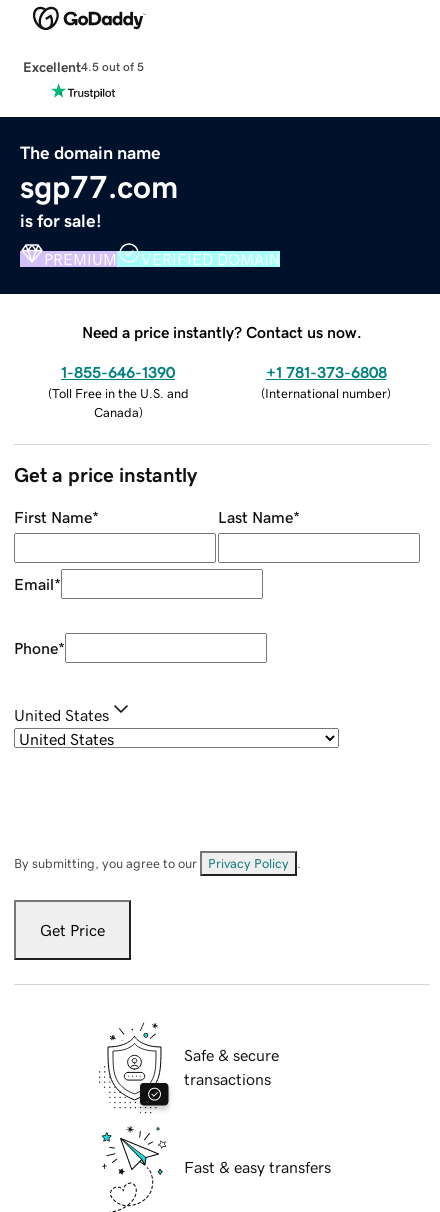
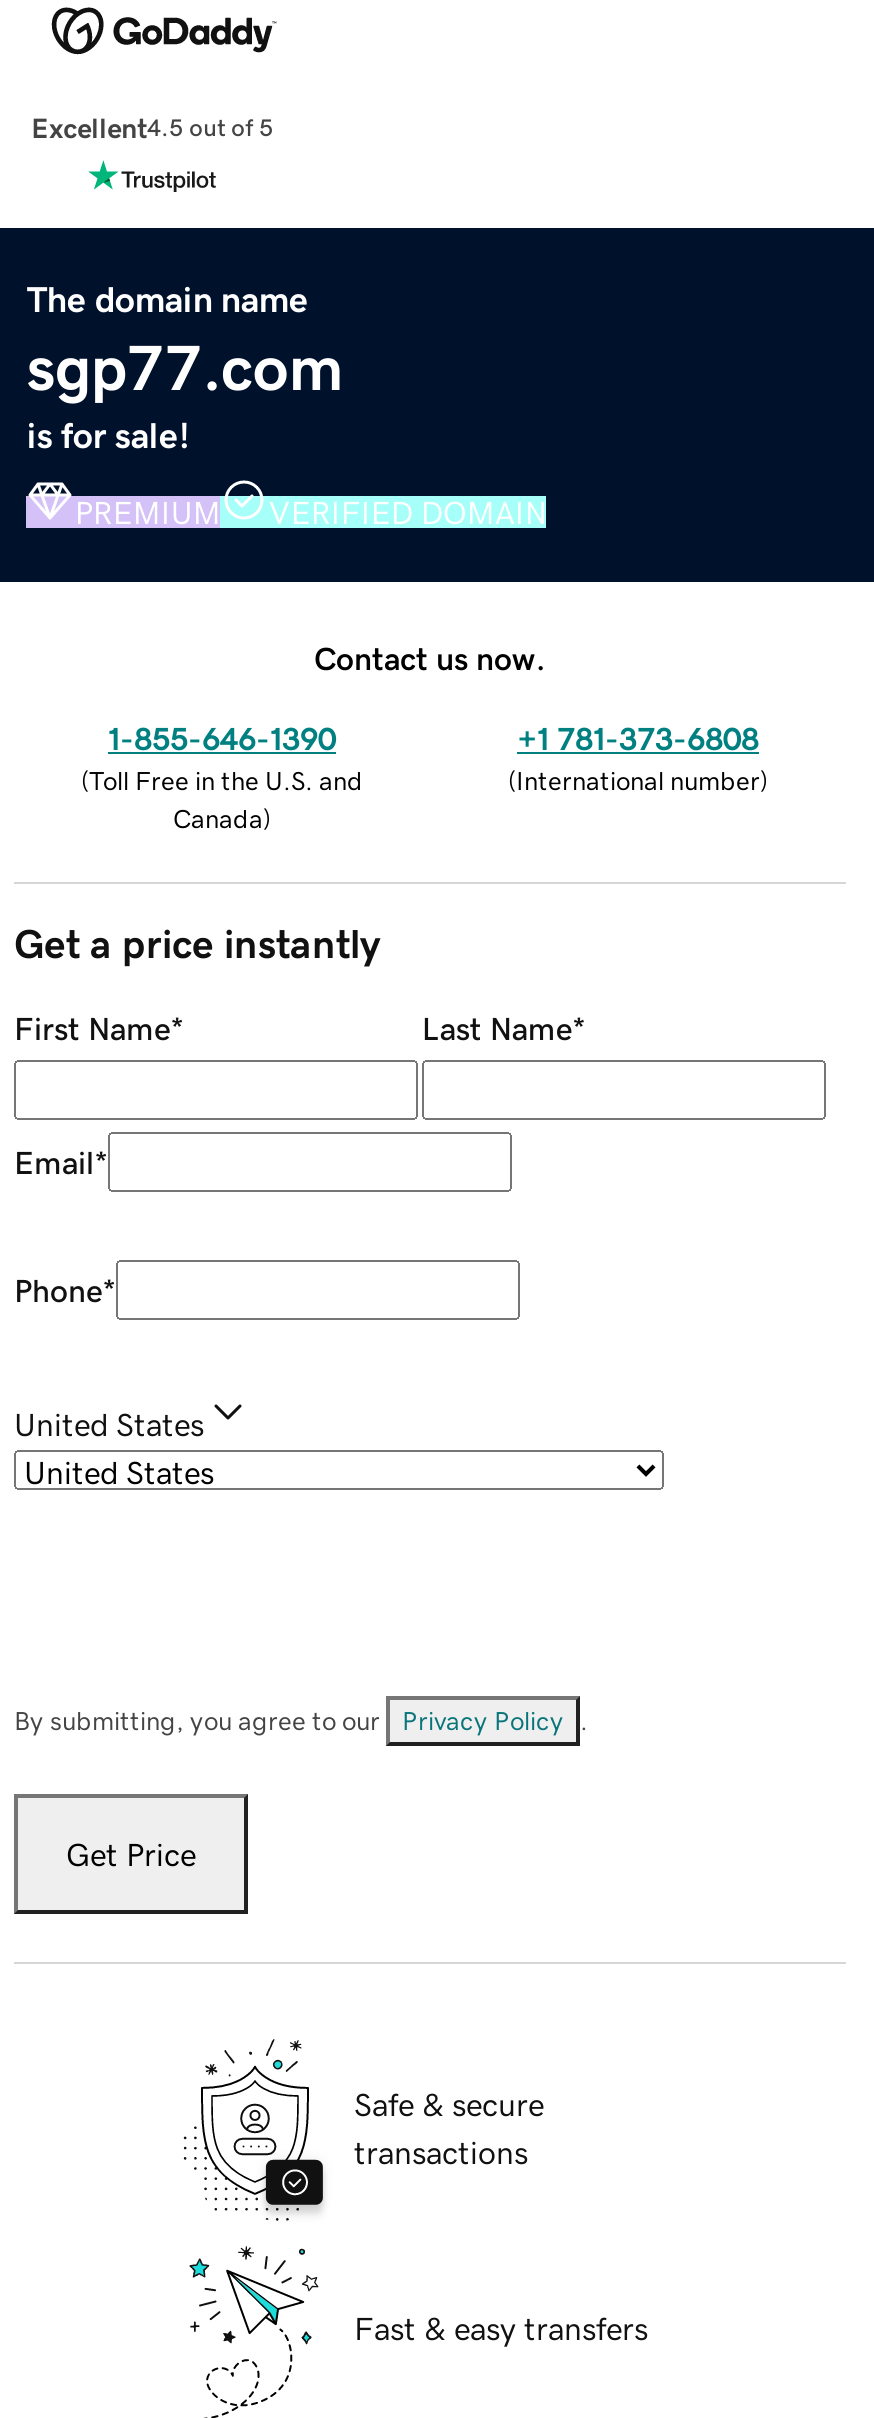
[82,324,362,340] Need a price instantly? Contact us now. -> [314,641,546,673] Contact us now.

